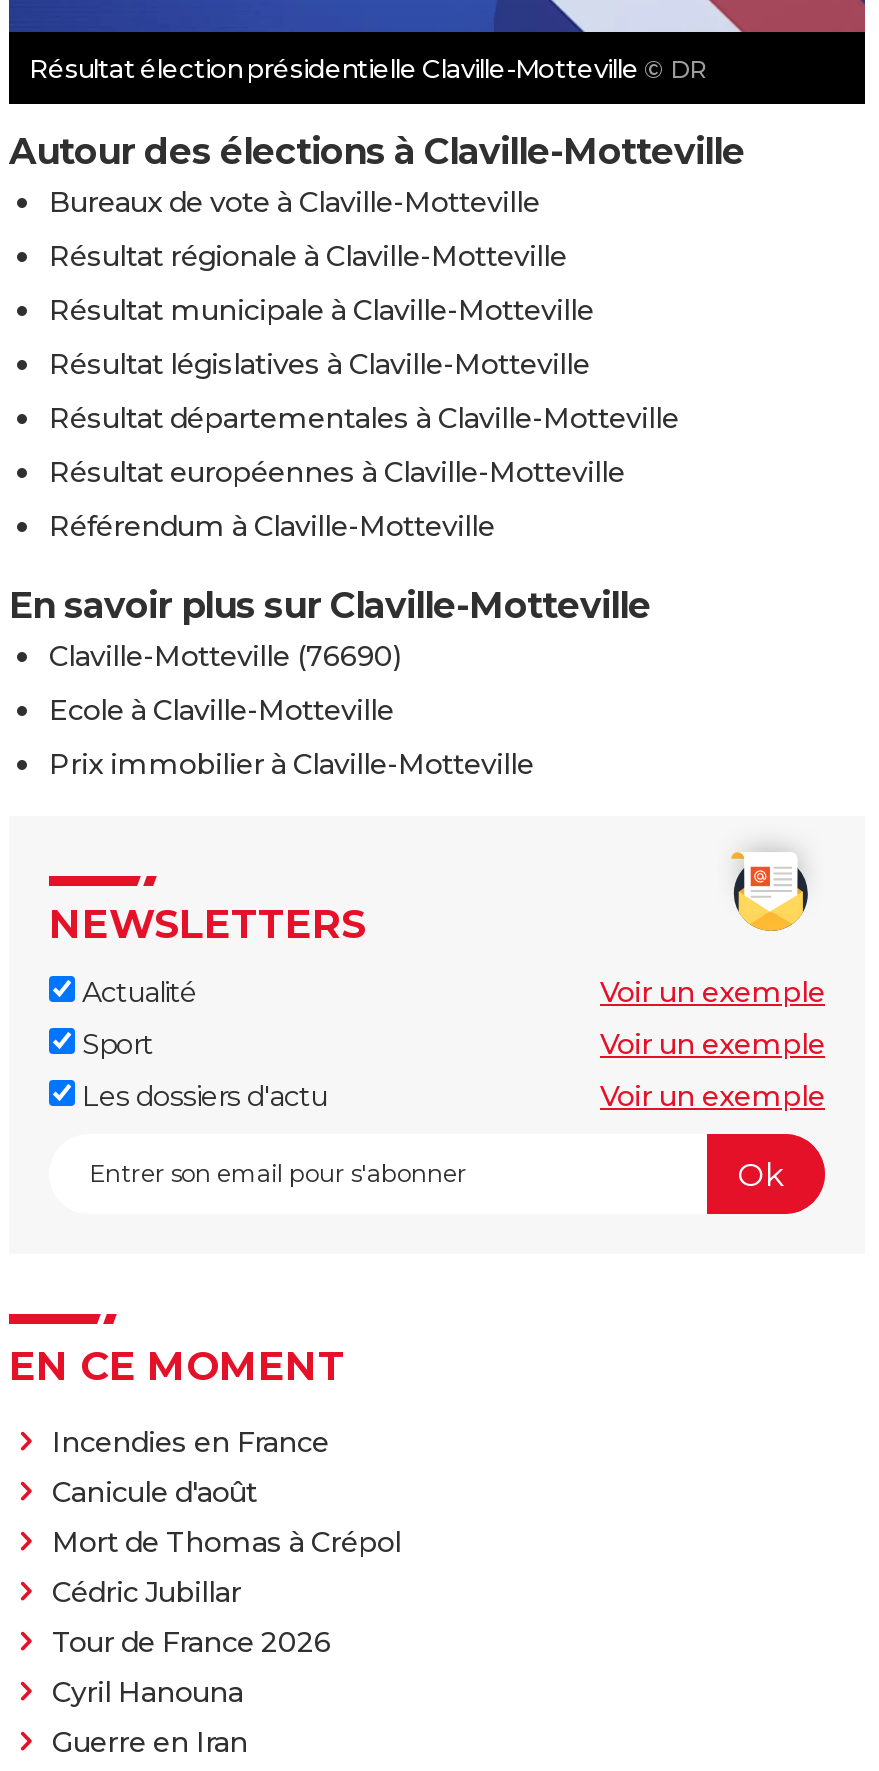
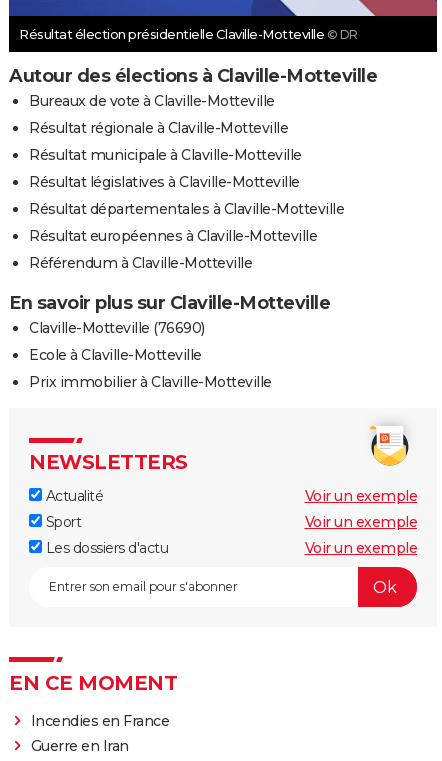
[52,1475,401,1711] Canicule d'août | Mort de Thomas à Crépol | Cédric Jubillar | Tour de France 2026 | Cyril Hanouna -> none

